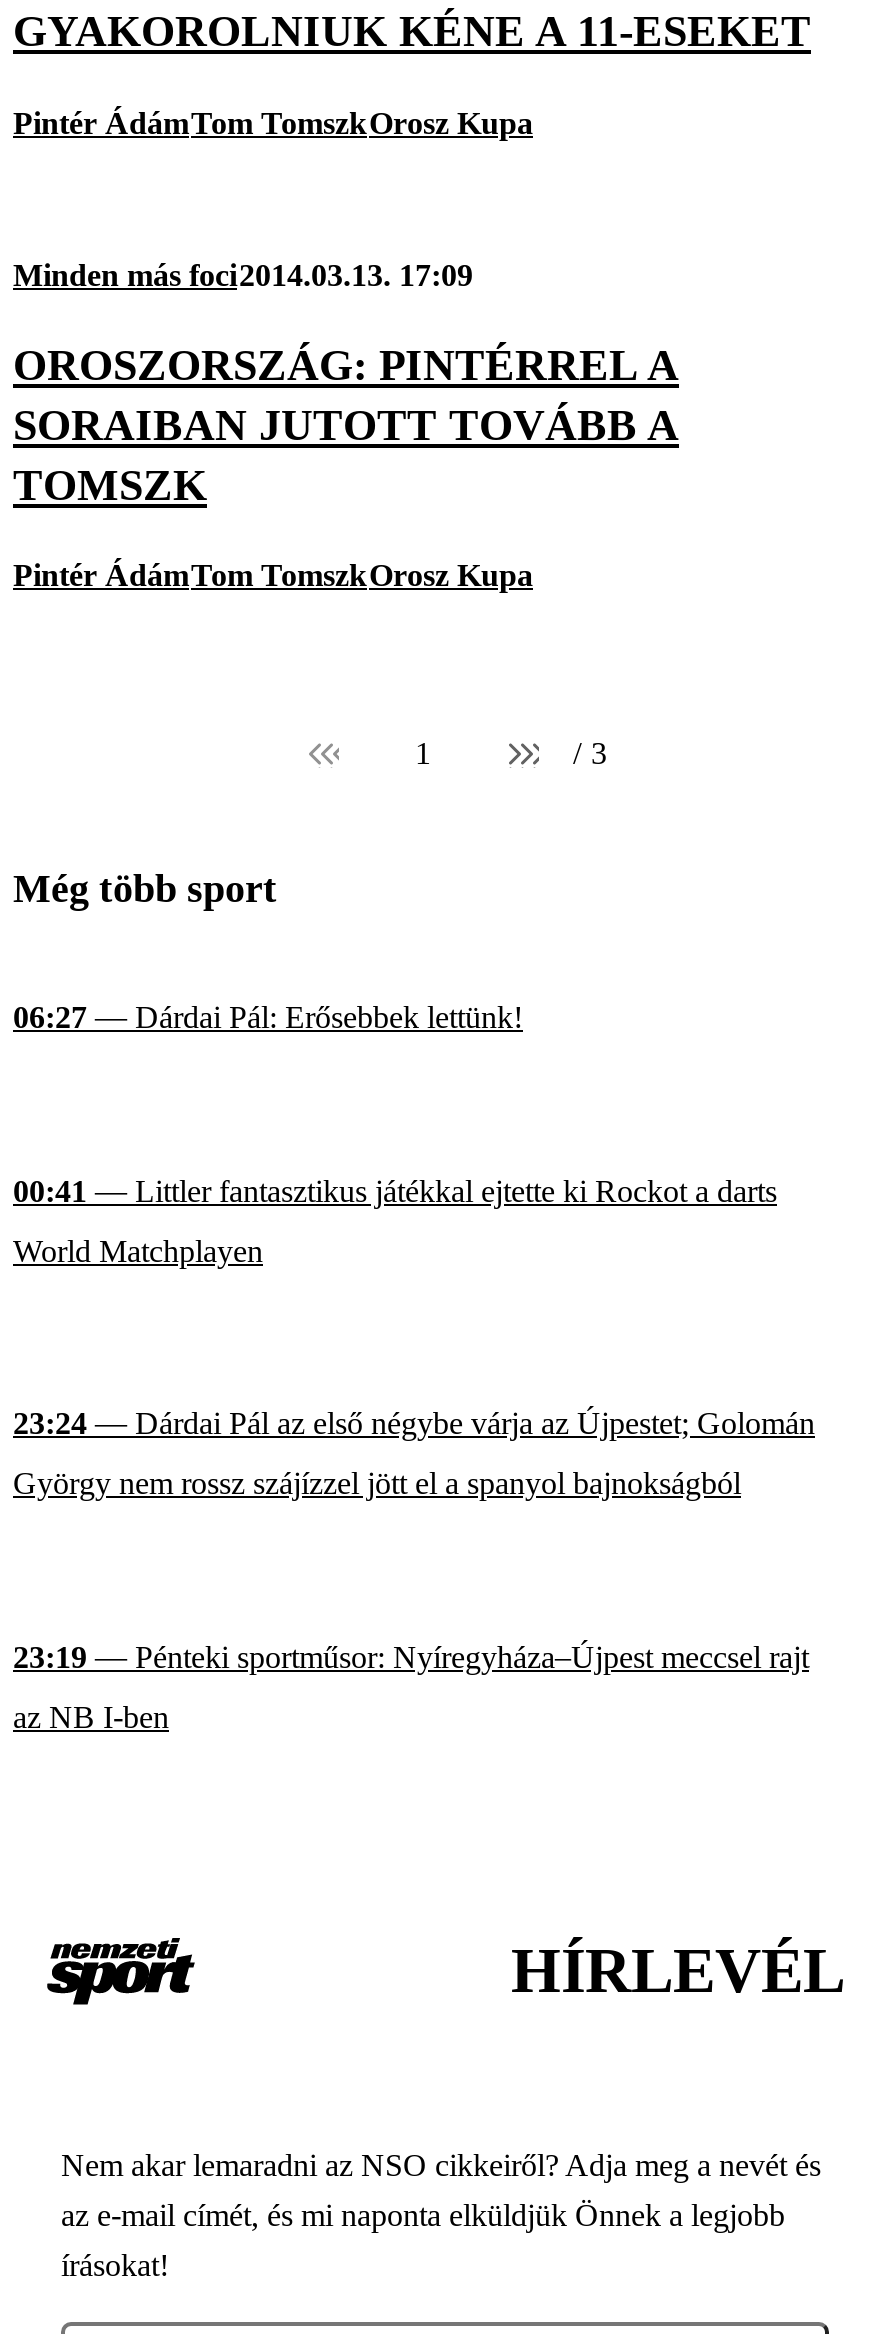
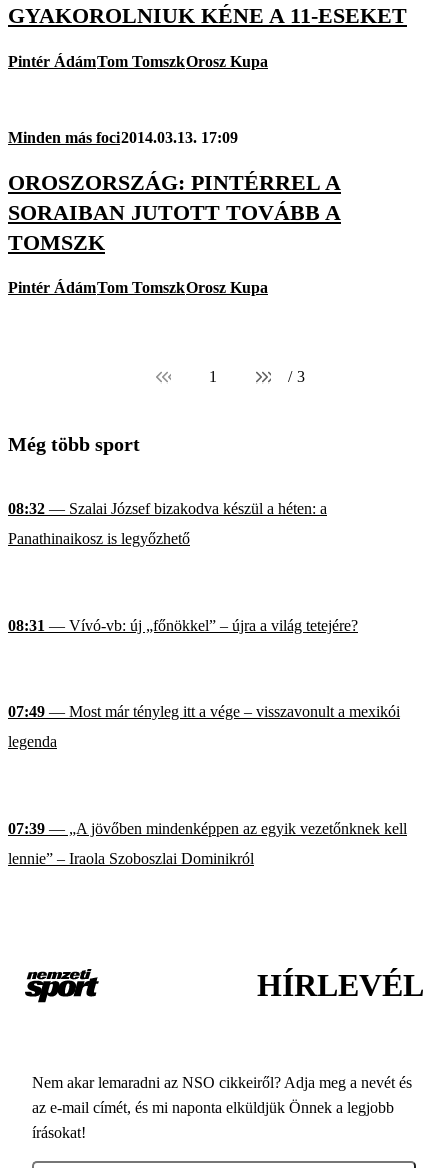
[13,1001,523,1035] 06:27 — Dárdai Pál: Erősebbek lettünk! -> [8,500,327,517] 08:32 — Szalai József bizakodva készül a héten: a
[13,1174,777,1208] 00:41 — Littler fantasztikus játékkal ejtette ki Rockot a darts -> [8,530,190,547] Panathinaikosz is legyőzhető
[13,1234,263,1268] World Matchplayen -> [8,617,358,634] 08:31 — Vívó-vb: új „főnökkel” – újra a világ tetejére?
[13,1407,815,1441] 23:24 — Dárdai Pál az első négybe várja az Újpestet; Golomán -> [8,703,400,720] 07:49 — Most már tényleg itt a vége – visszavonult a mexikói
[13,1467,741,1501] György nem rossz szájízzel jött el a spanyol bajnokságból -> [8,733,57,750] legenda
[13,1640,809,1674] 23:19 — Pénteki sportműsor: Nyíregyháza–Újpest meccsel rajt -> [8,820,407,837] 07:39 — „A jövőben mindenképpen az egyik vezetőnknek kell
[13,1700,169,1734] az NB I-ben -> [8,850,254,867] lennie” – Iraola Szoboszlai Dominikról

